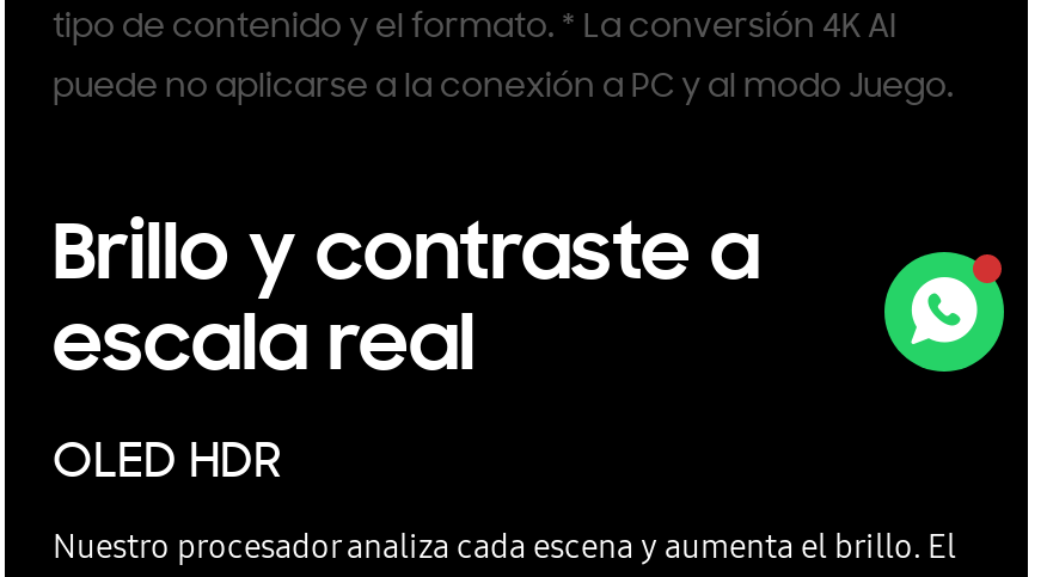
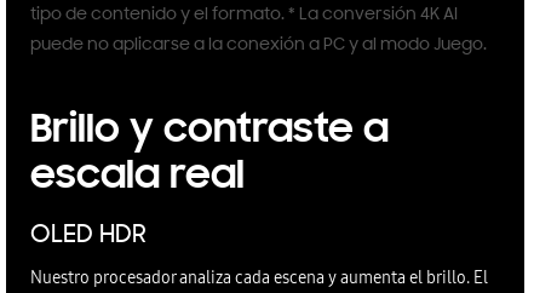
[882,250,1006,374] [image] -> none

